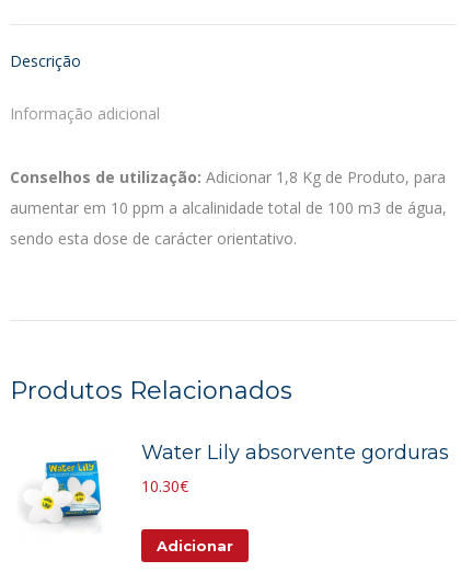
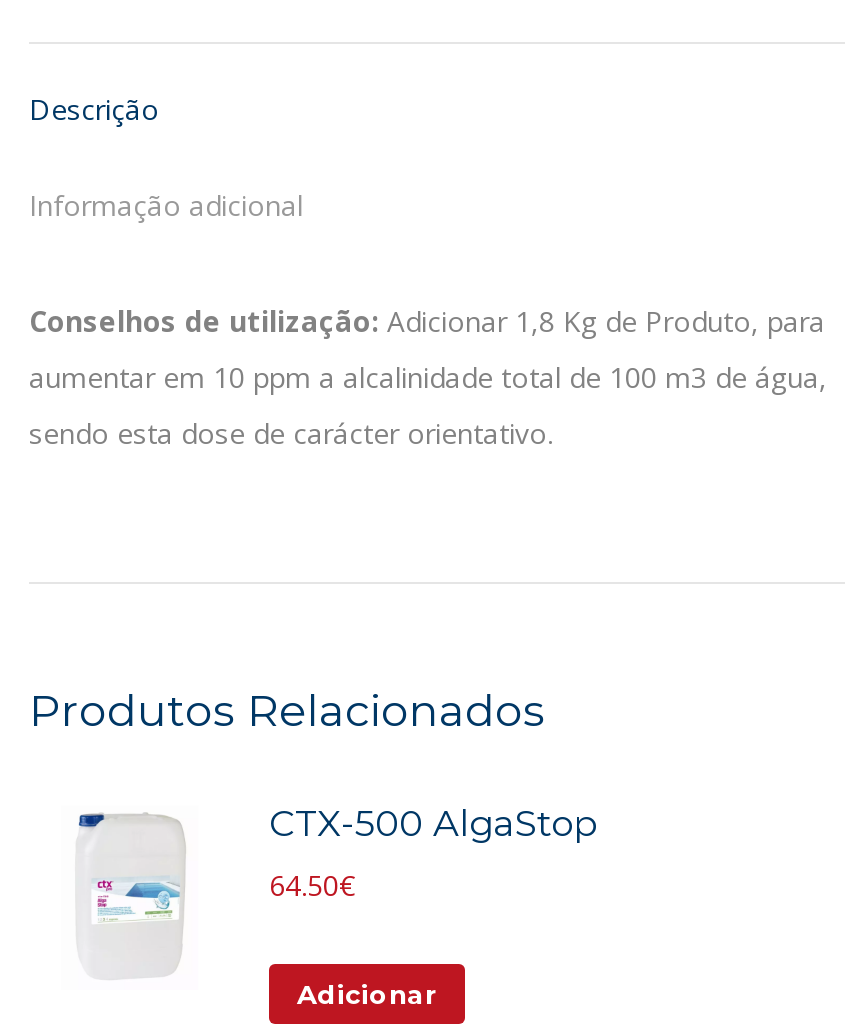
[37,440,449,524] [image] | Water Lily absorvente gorduras -> [77,802,597,953] [image] | CTX-500 AlgaStop
[141,475,188,496] 10.30€ -> [269,866,355,904] 64.50€

